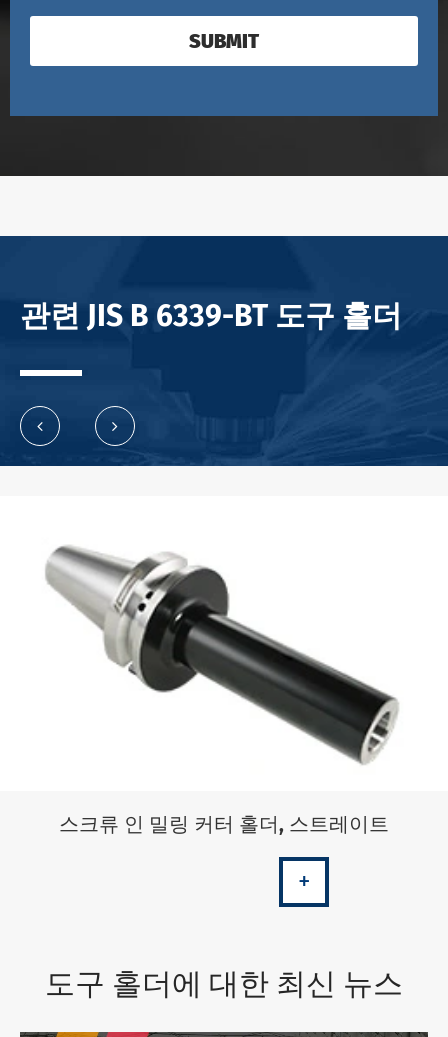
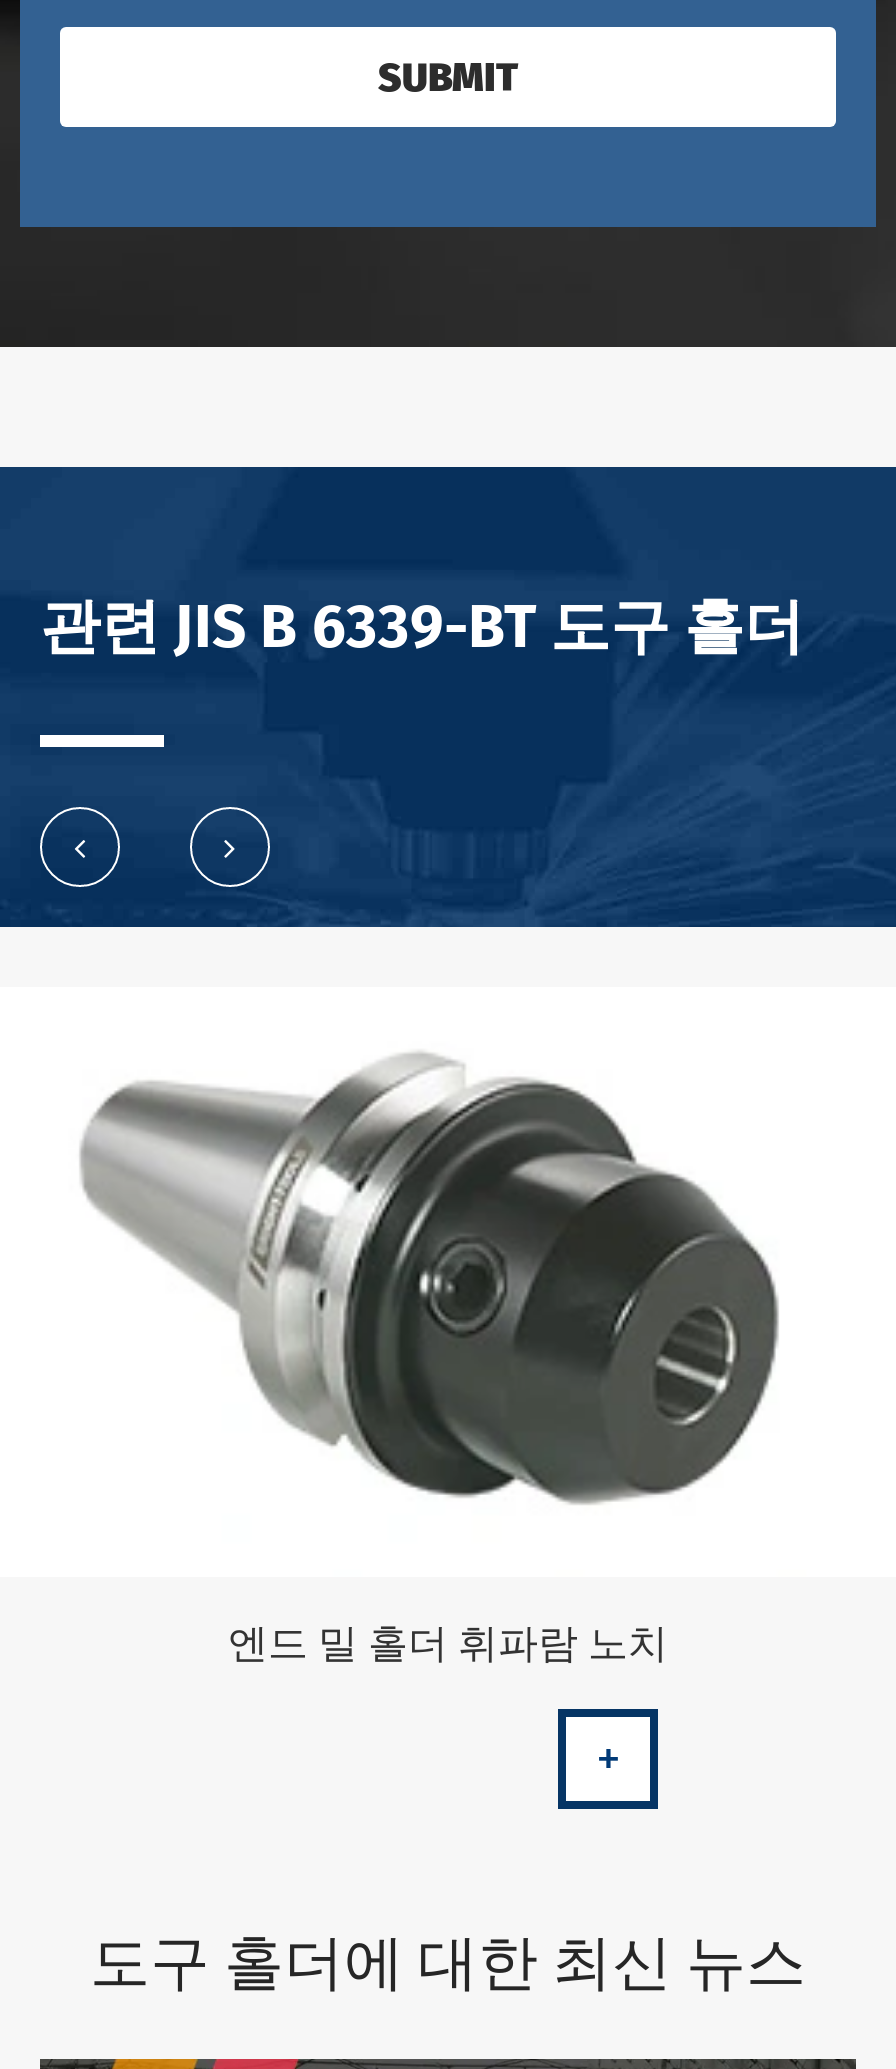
[41,529,399,765] [image] -> [80,1051,796,1523] [image]
[59,812,389,836] 스크류 인 밀링 커터 홀더, 스트레이트 -> [228,1619,668,1667] 엔드 밀 홀더 휘파람 노치

